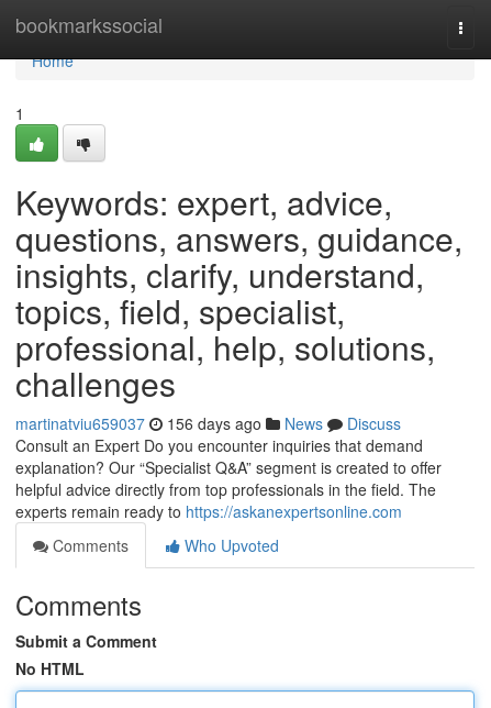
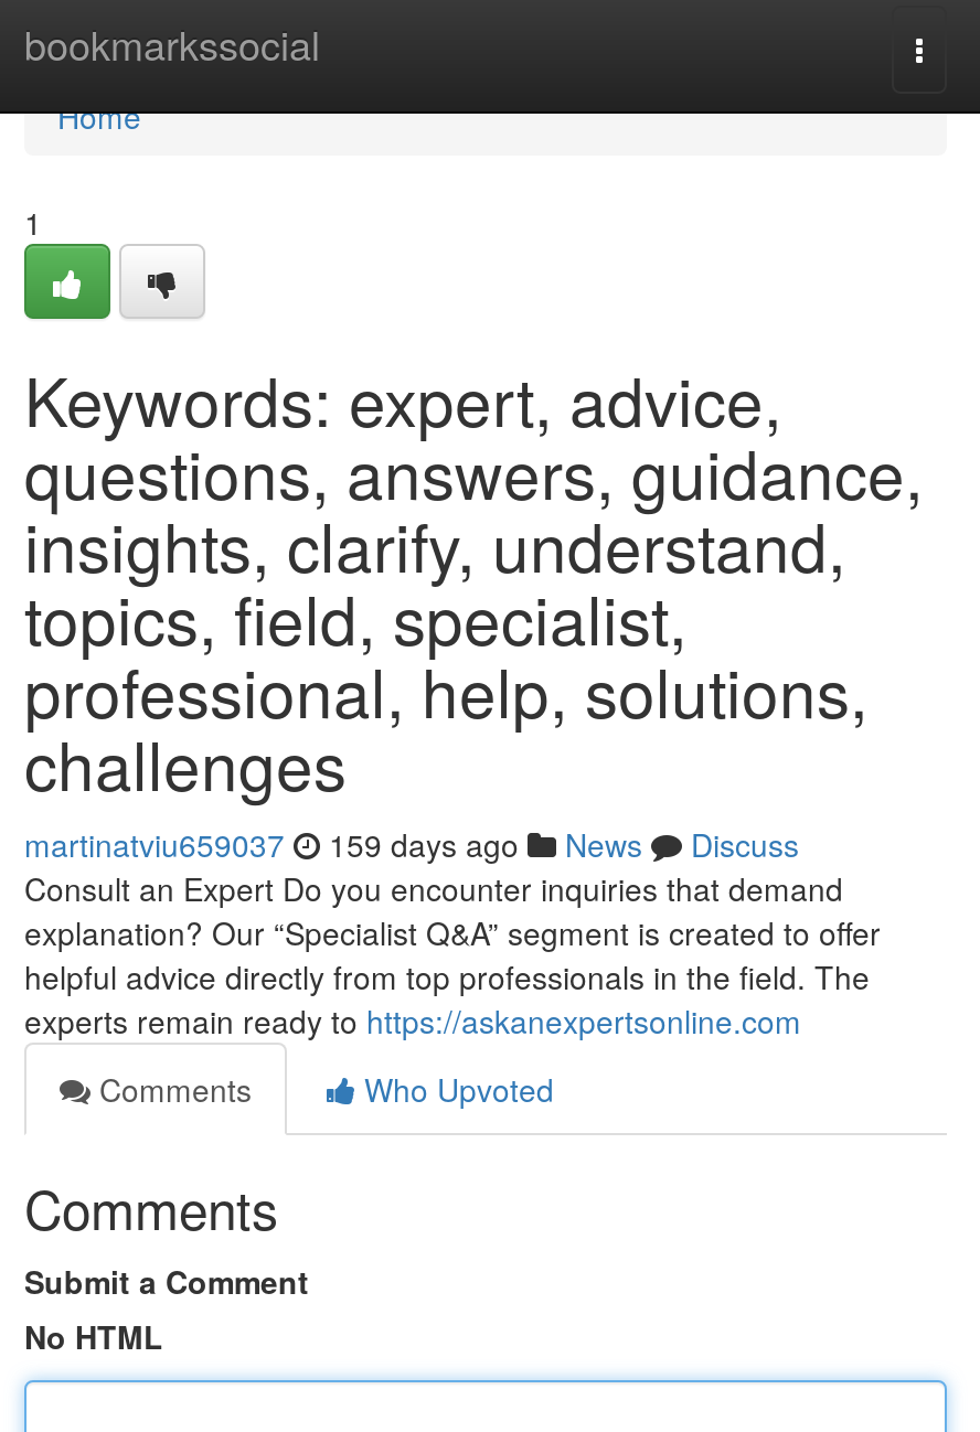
[15,412,401,434] martinatviu659037 156 days ago News Discuss -> [24,822,799,866] martinatviu659037 159 days ago News Discuss

